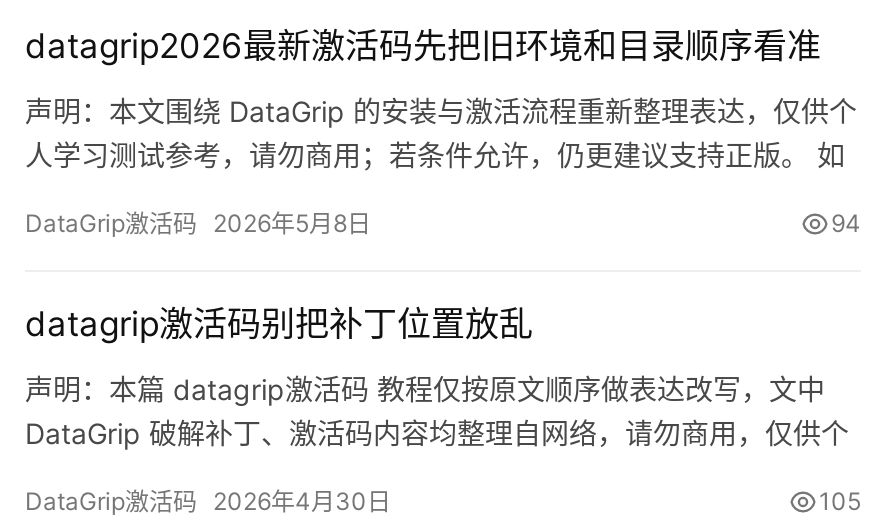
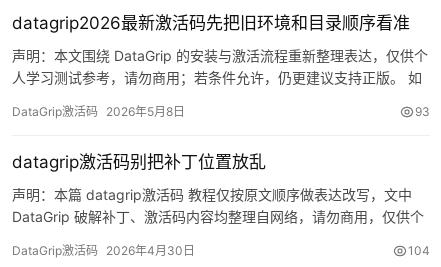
[831,208,861,238] 94 -> [415,104,430,119] 93
[819,486,861,516] 105 -> [408,243,430,258] 104

